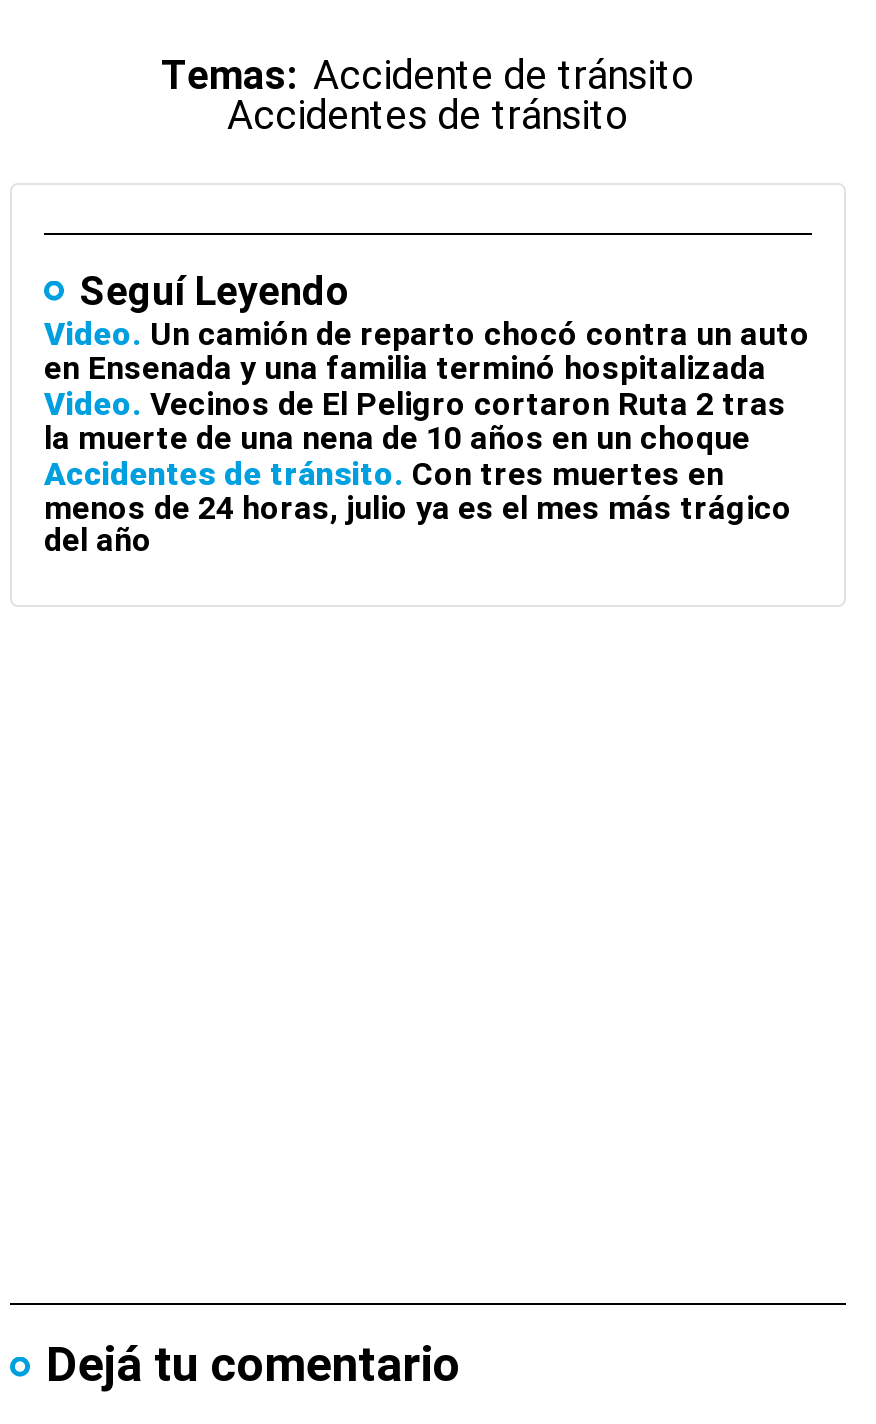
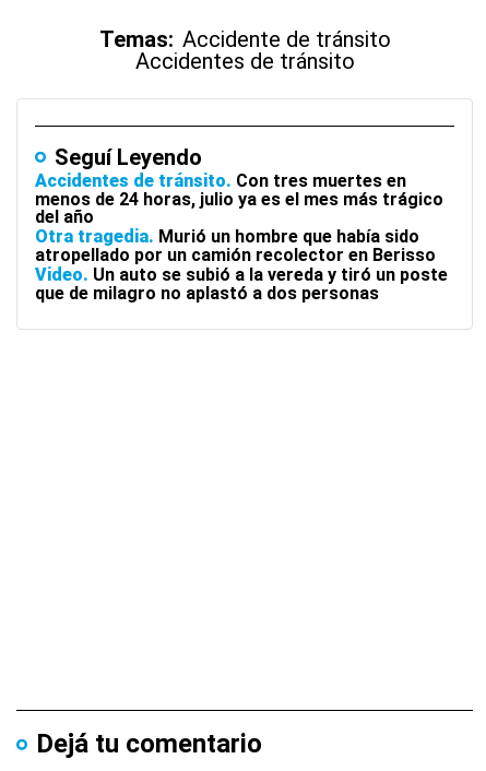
[44,315,810,457] Video Un camión de reparto chocó contra un auto | en Ensenada y una familia terminó hospitalizada | Video Vecinos de El Peligro cortaron Ruta 2 tras | la muerte de una nena de 10 años en un choque -> none
moved [44,455,792,559] -> [35,170,443,227]: Accidentes de tránsito Con tres muertes en | menos de 24 horas, julio ya es el mes más trágico | del año
none -> [35,226,448,304] Otra tragedia Murió un hombre que había sido | atropellado por un camión recolector en Berisso | Video Un auto se subió a la vereda y tiró un poste | que de milagro no aplastó a dos personas

